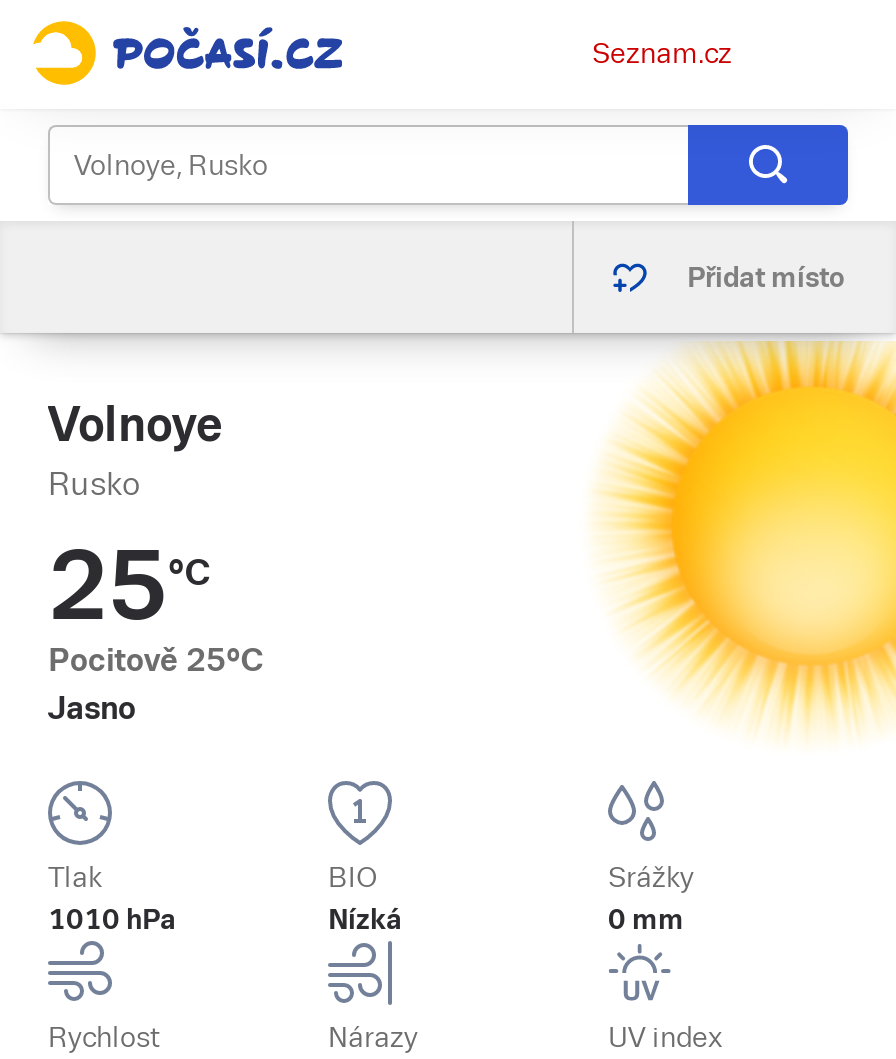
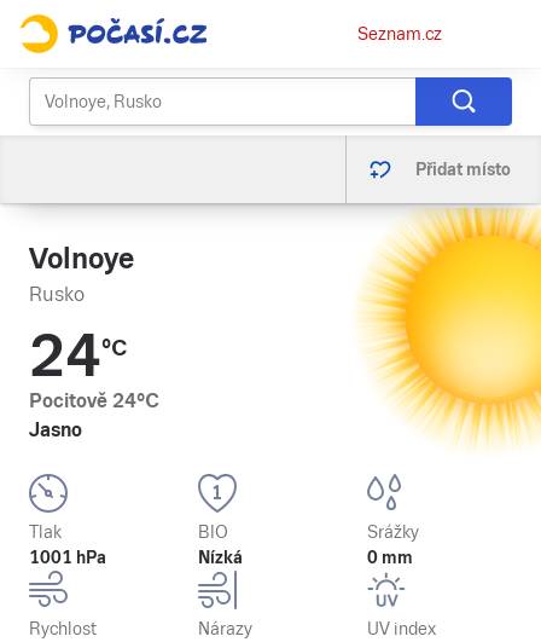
[48,531,210,641] 25°C -> [29,323,127,389] 24°C
[48,641,264,679] Pocitově 25°C -> [29,389,159,412] Pocitově 24°C
[48,903,176,935] 1010 hPa -> [29,548,106,567] 1001 hPa

